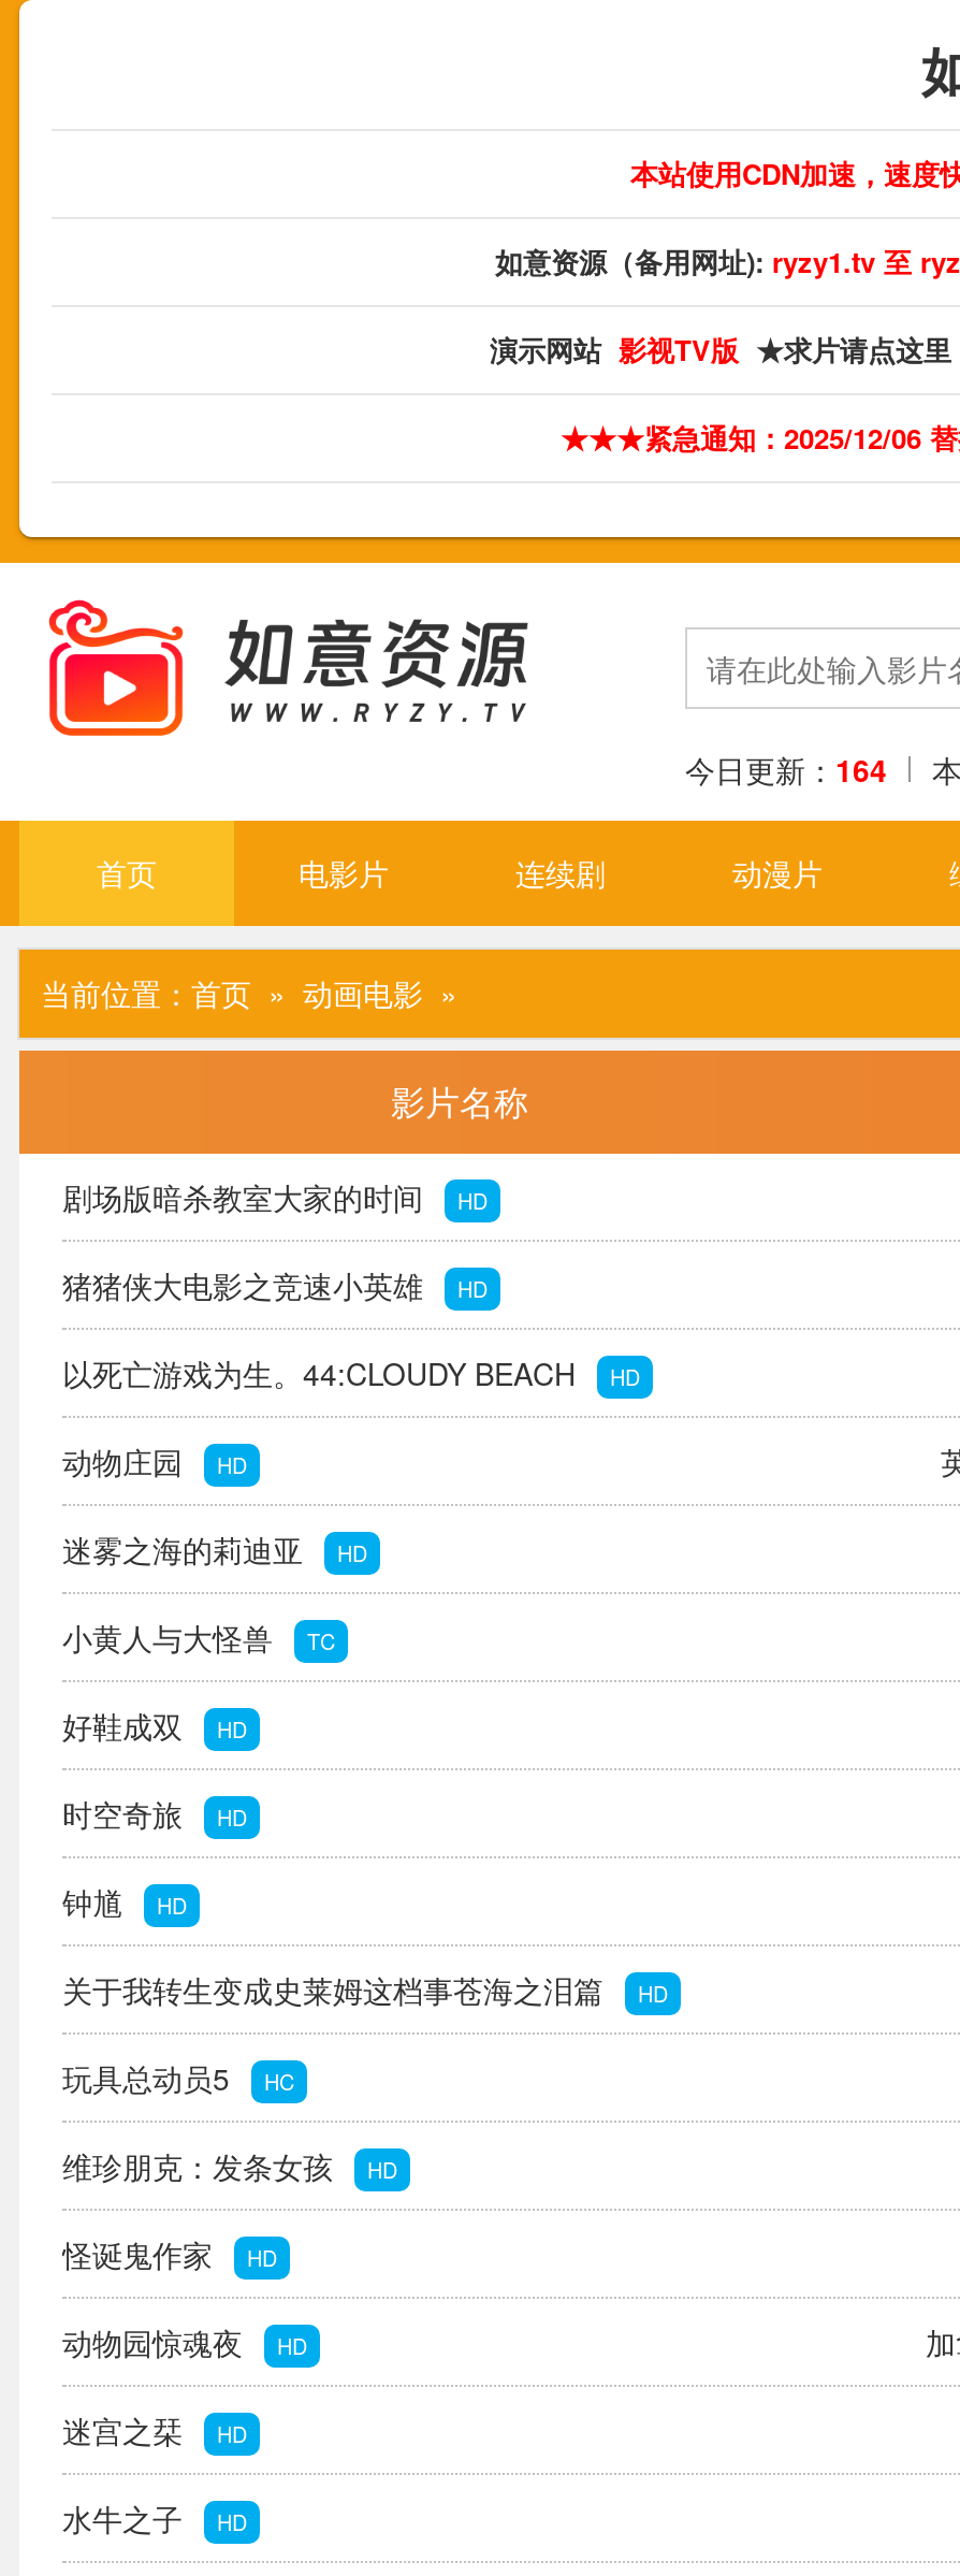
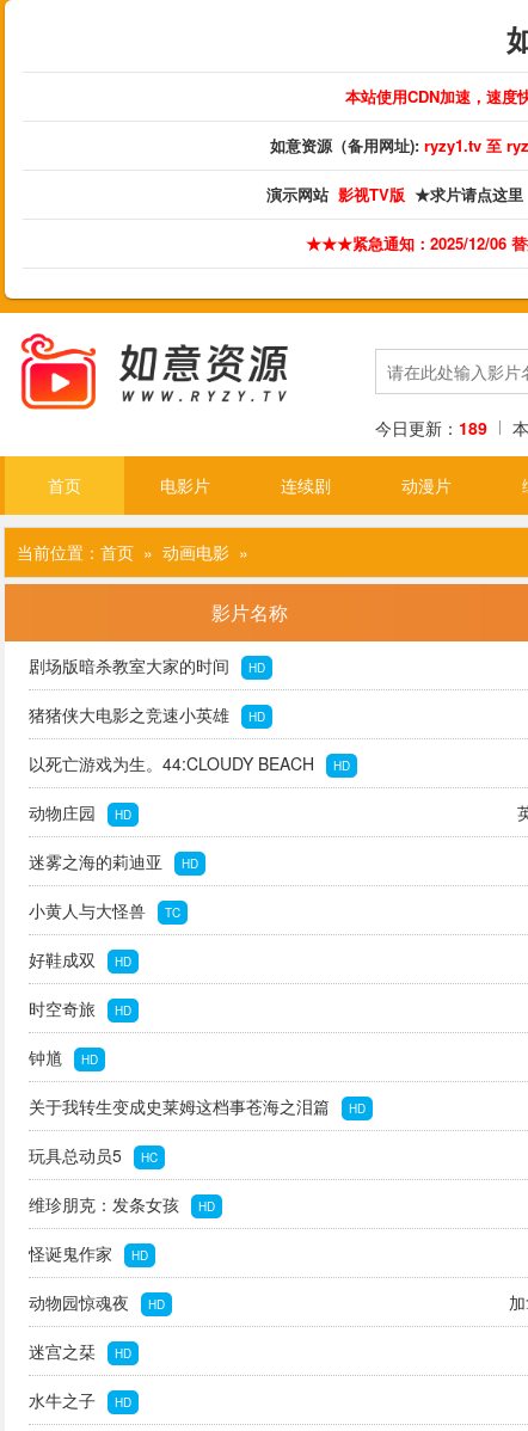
[685,748,887,791] 今日更新：164 -> [375,416,487,440] 今日更新：189

